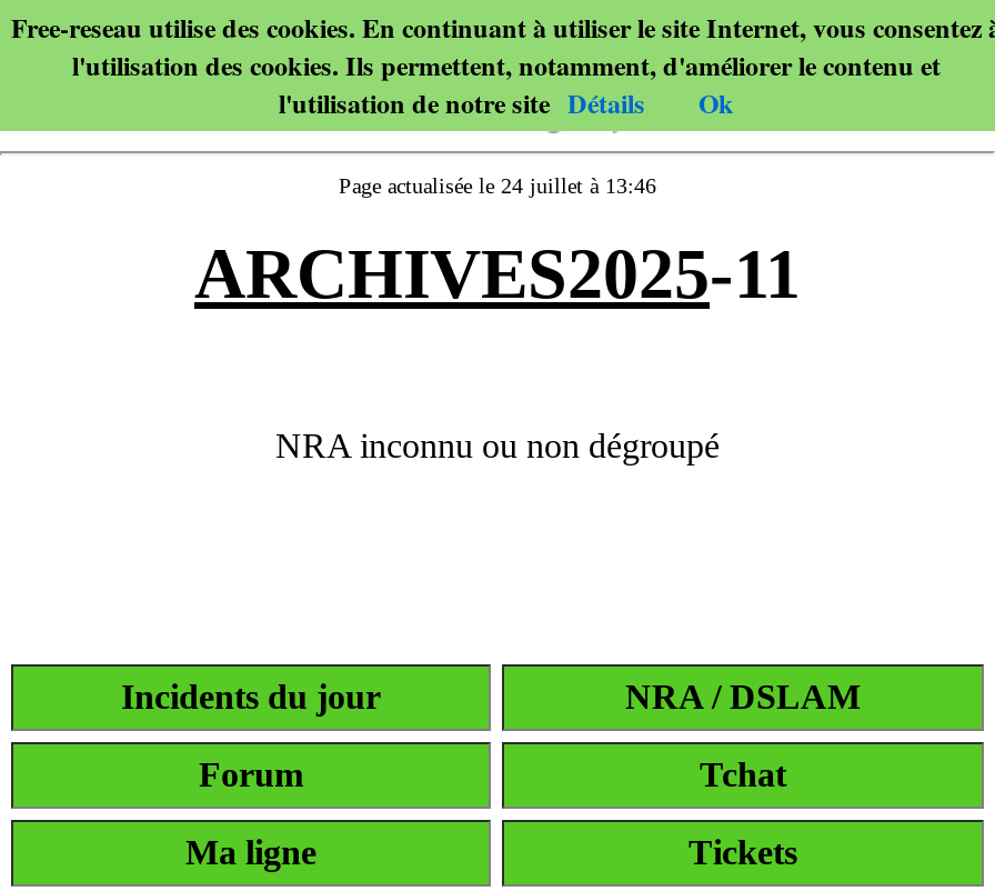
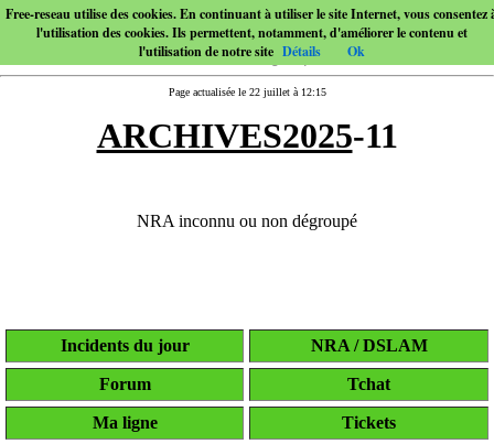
[339,173,656,198] Page actualisée le 24 juillet à 13:46 -> [168,86,326,98] Page actualisée le 22 juillet à 12:15

